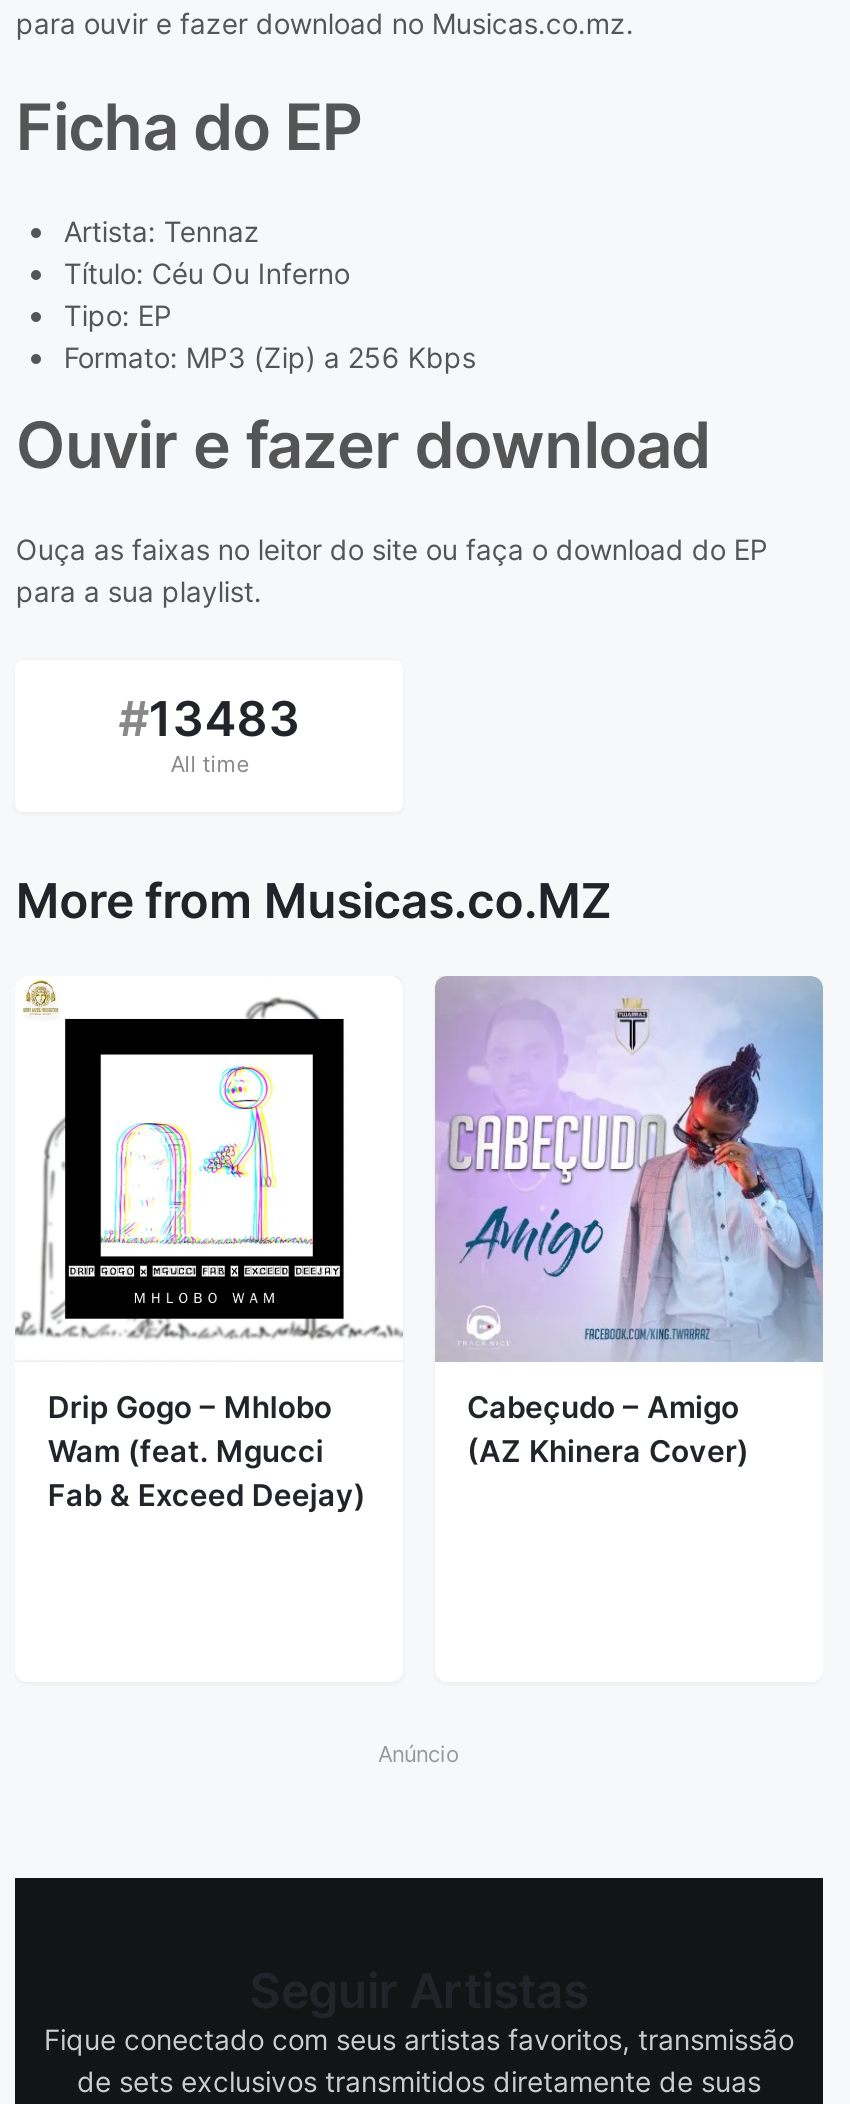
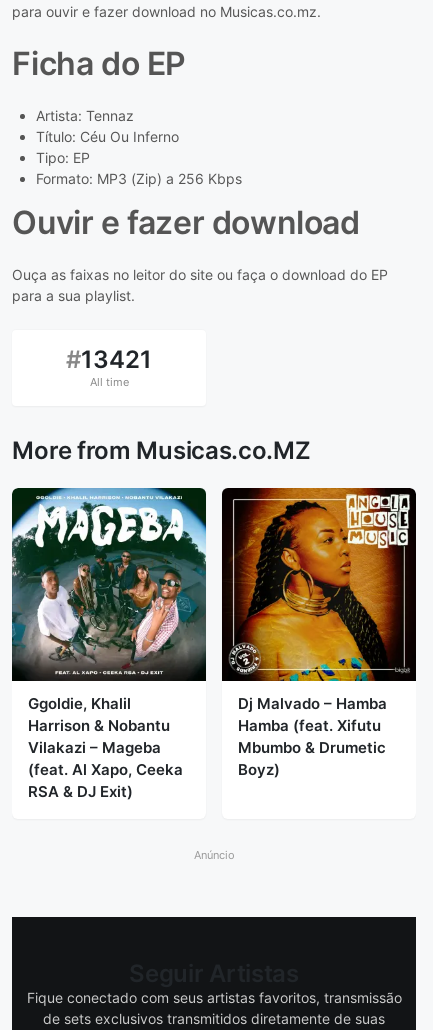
[118,689,300,747] #13483 -> [66,345,152,374] #13421
[15,978,403,1515] [image] | Drip Gogo – Mhlobo | Wam (feat. Mgucci | Fab & Exceed Deejay) -> [11,487,207,801] [image] | Ggoldie, Khalil | Harrison & Nobantu | Vilakazi – Mageba | (feat. Al Xapo, Ceeka | RSA & DJ Exit)
[435,976,823,1471] [image] | Cabeçudo – Amigo | (AZ Khinera Cover) -> [221,487,417,779] [image] | Dj Malvado – Hamba | Hamba (feat. Xifutu | Mbumbo & Drumetic | Boyz)

